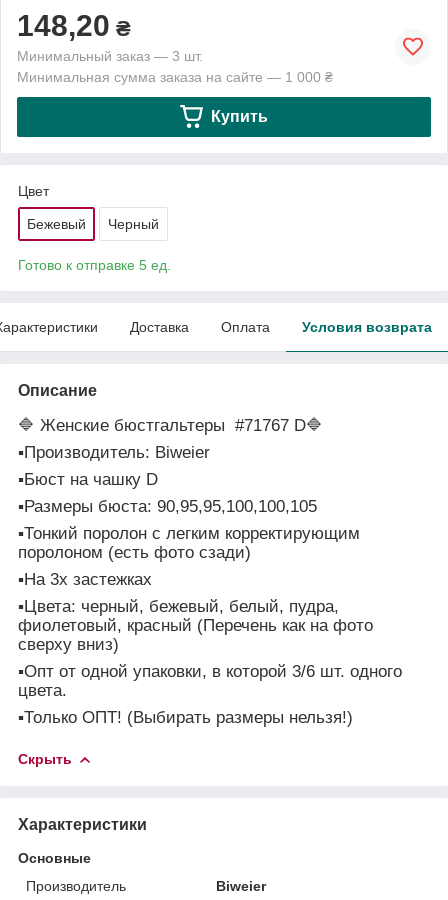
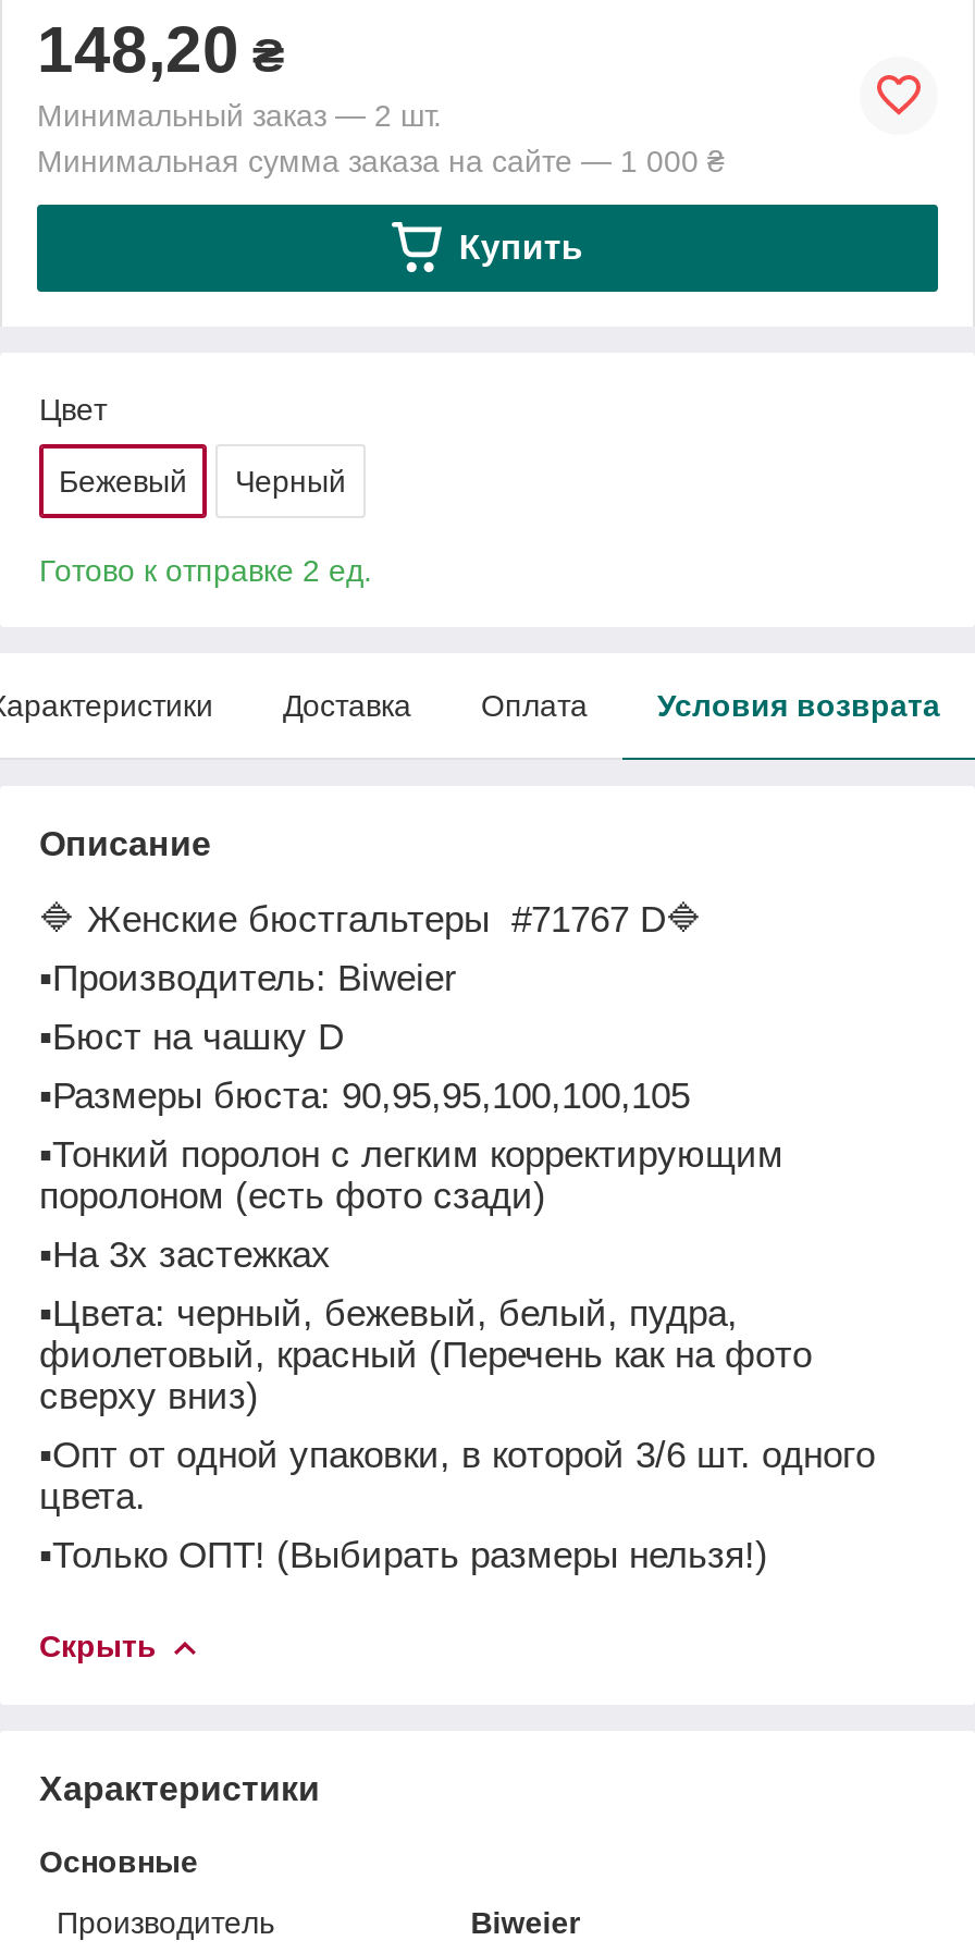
[17,48,203,64] Минимальный заказ — 3 шт. -> [37,98,442,132] Минимальный заказ — 2 шт.
[18,257,171,273] Готово к отправке 5 ед. -> [39,553,372,587] Готово к отправке 2 ед.

